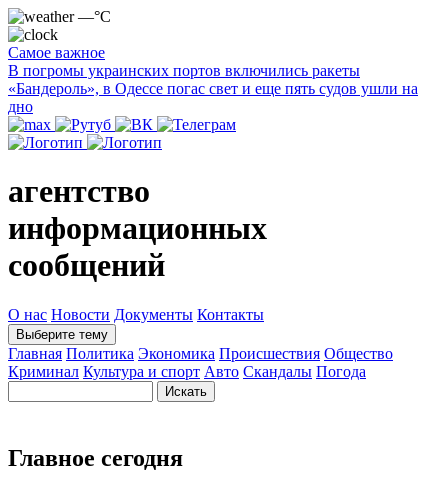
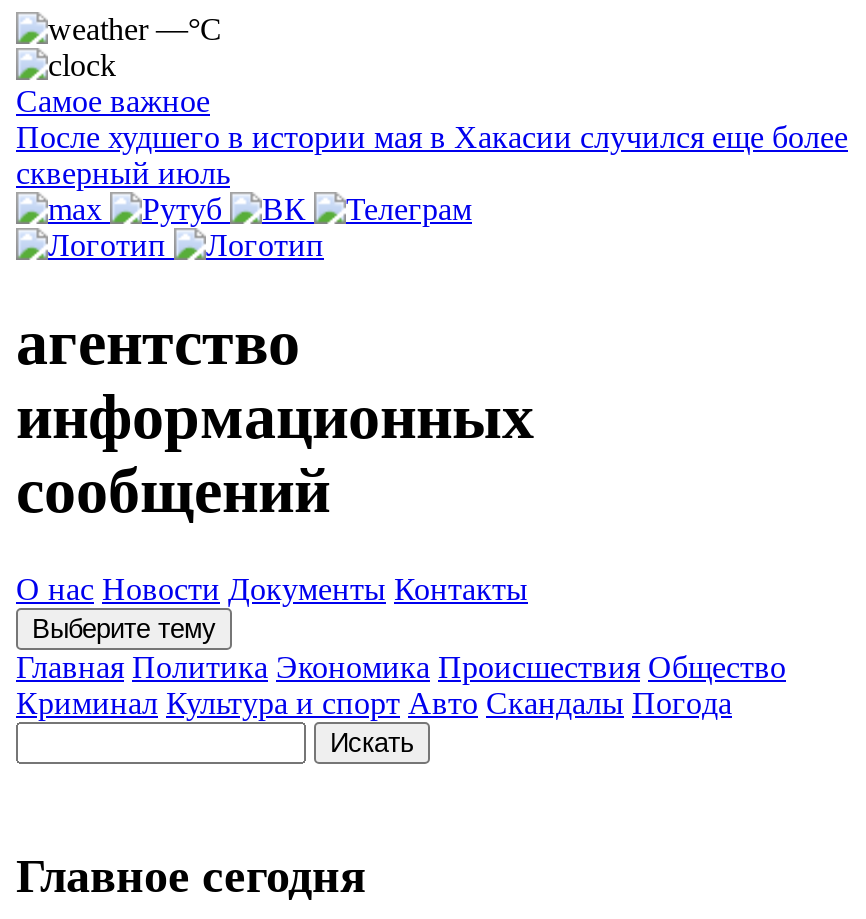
[8,62,418,115] В погромы украинских портов включились ракеты | «Бандероль», в Одессе погас свет и еще пять судов ушли на | дно -> [16,120,848,190] После худшего в истории мая в Хакасии случился еще более | скверный июль

